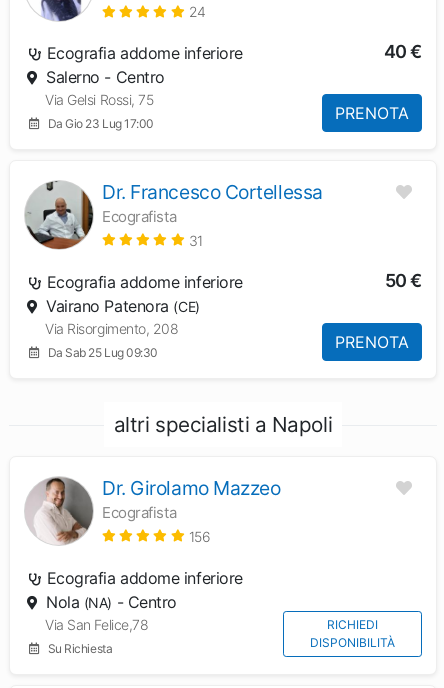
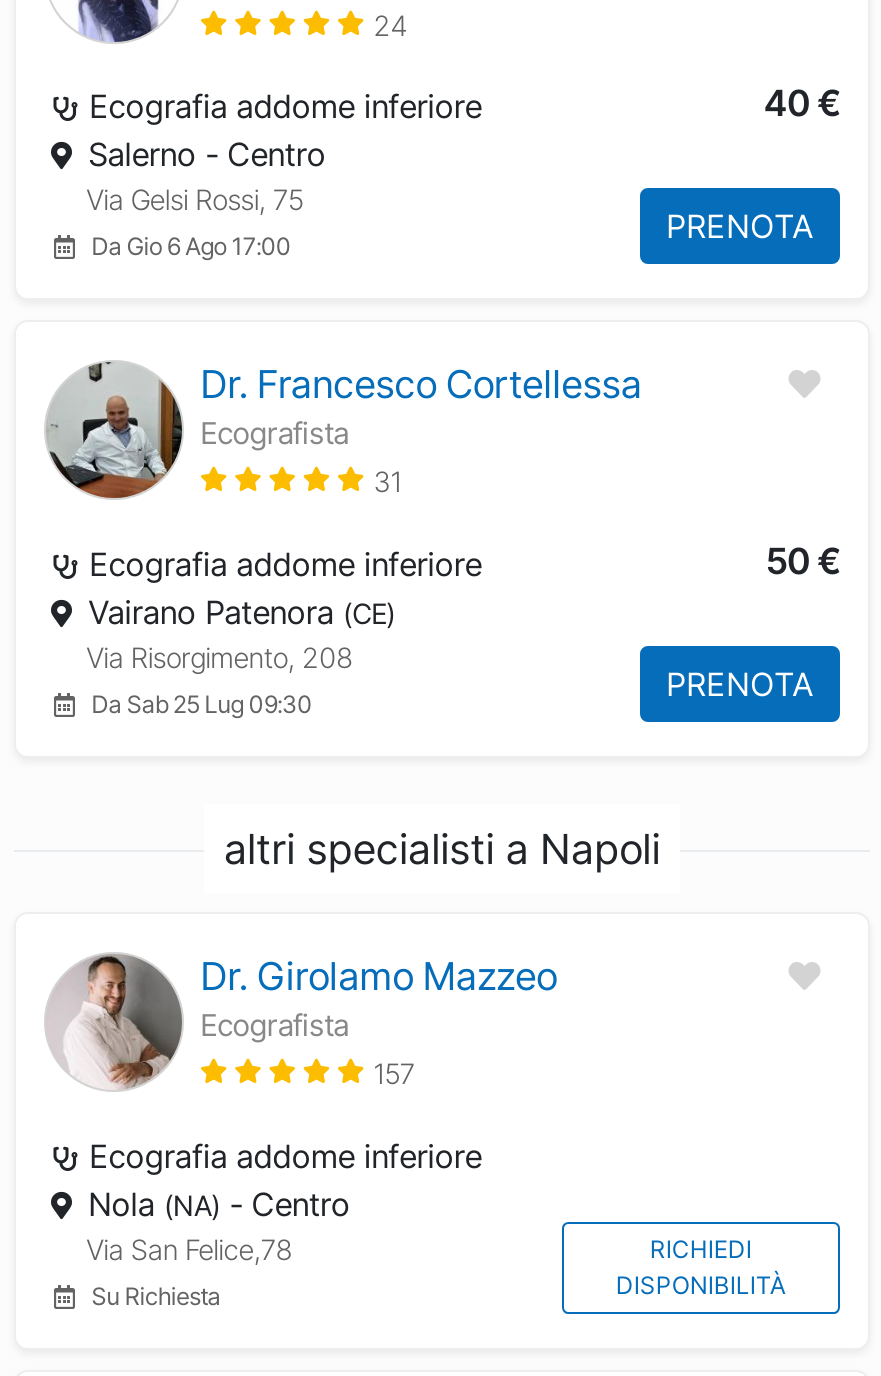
[48,116,154,131] Da Gio 23 Lug 17:00 -> [91,232,291,262] Da Gio 6 Ago 17:00
[189,528,210,545] 156 -> [373,1055,415,1089] 157

